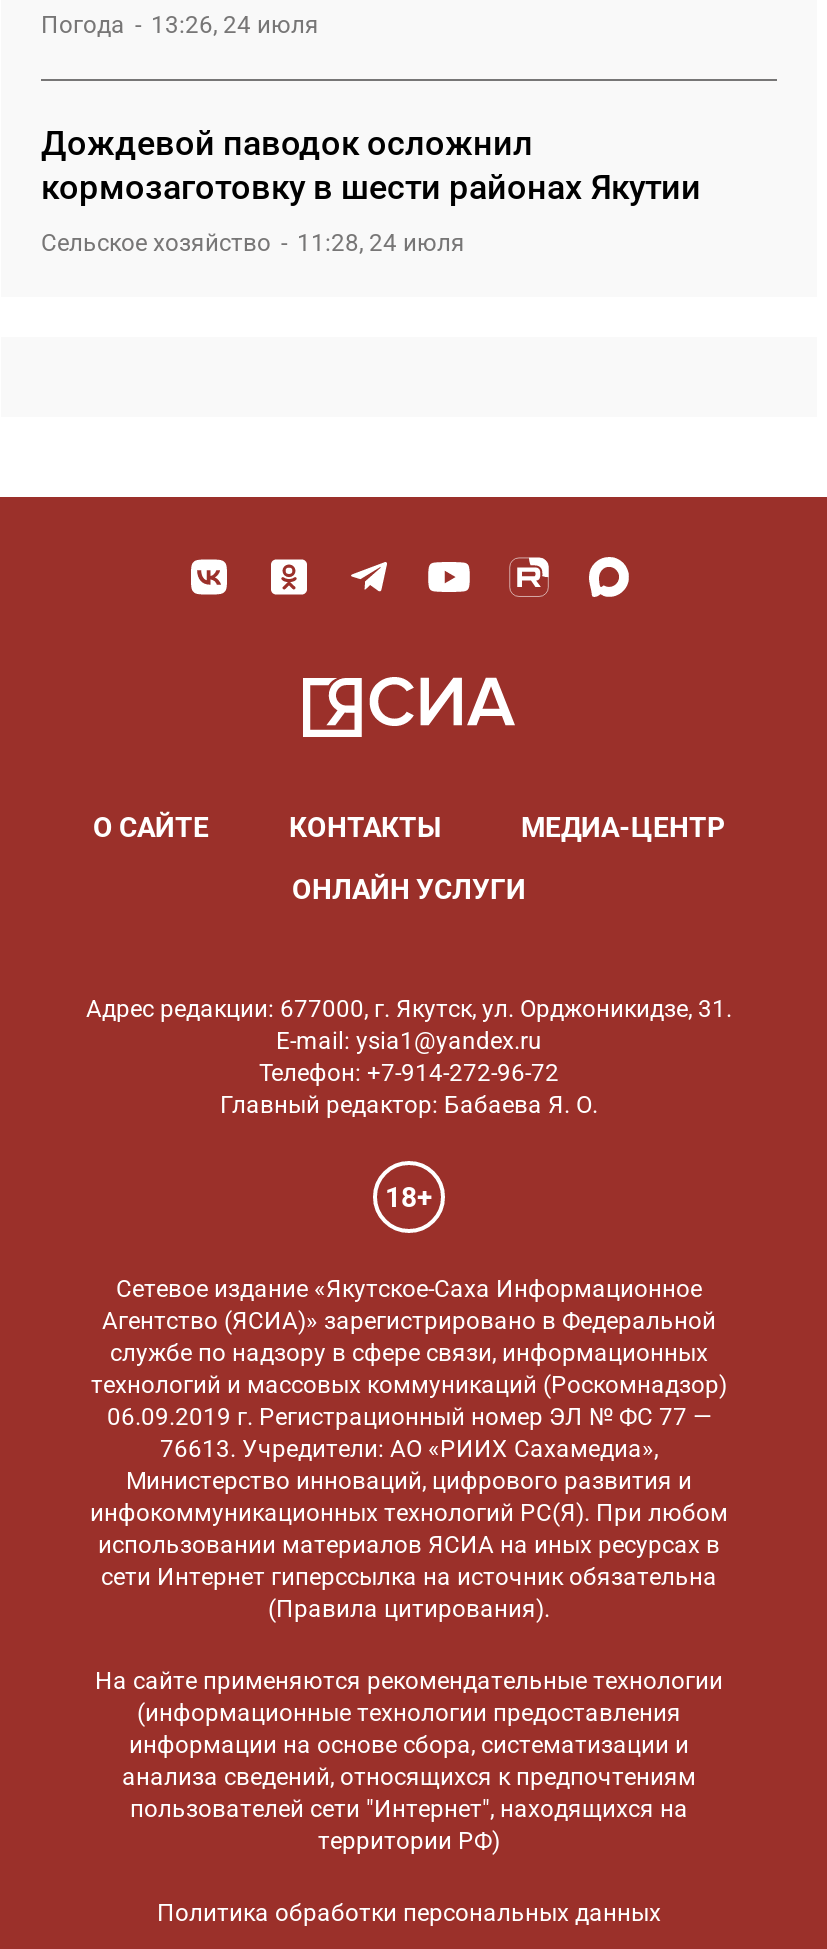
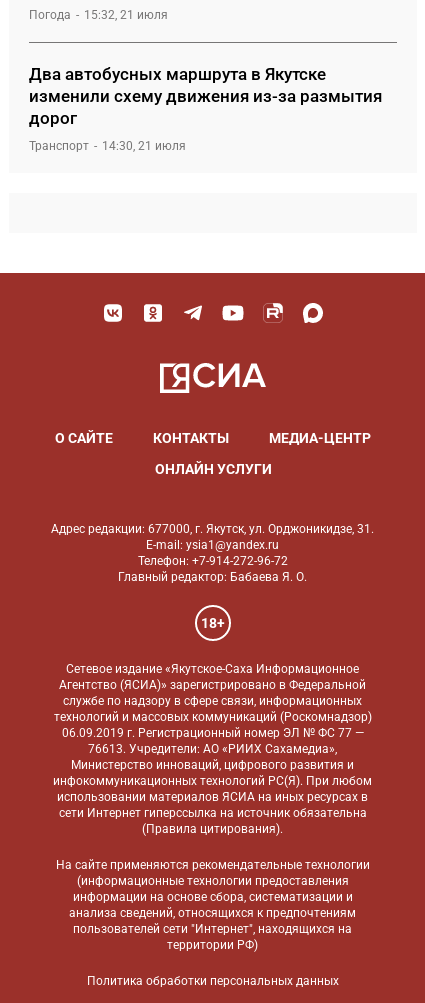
[41,11,319,39] Погода 13:26, 24 июля -> [29,8,168,22] Погода 15:32, 21 июля
[41,123,701,207] Дождевой паводок осложнил | кормозаготовку в шести районах Якутии -> [29,64,382,128] Два автобусных маршрута в Якутске | изменили схему движения из-за размытия | дорог
[41,229,465,257] Сельское хозяйство | 11:28, 24 июля -> [29,139,186,153] Транспорт | 14:30, 21 июля

